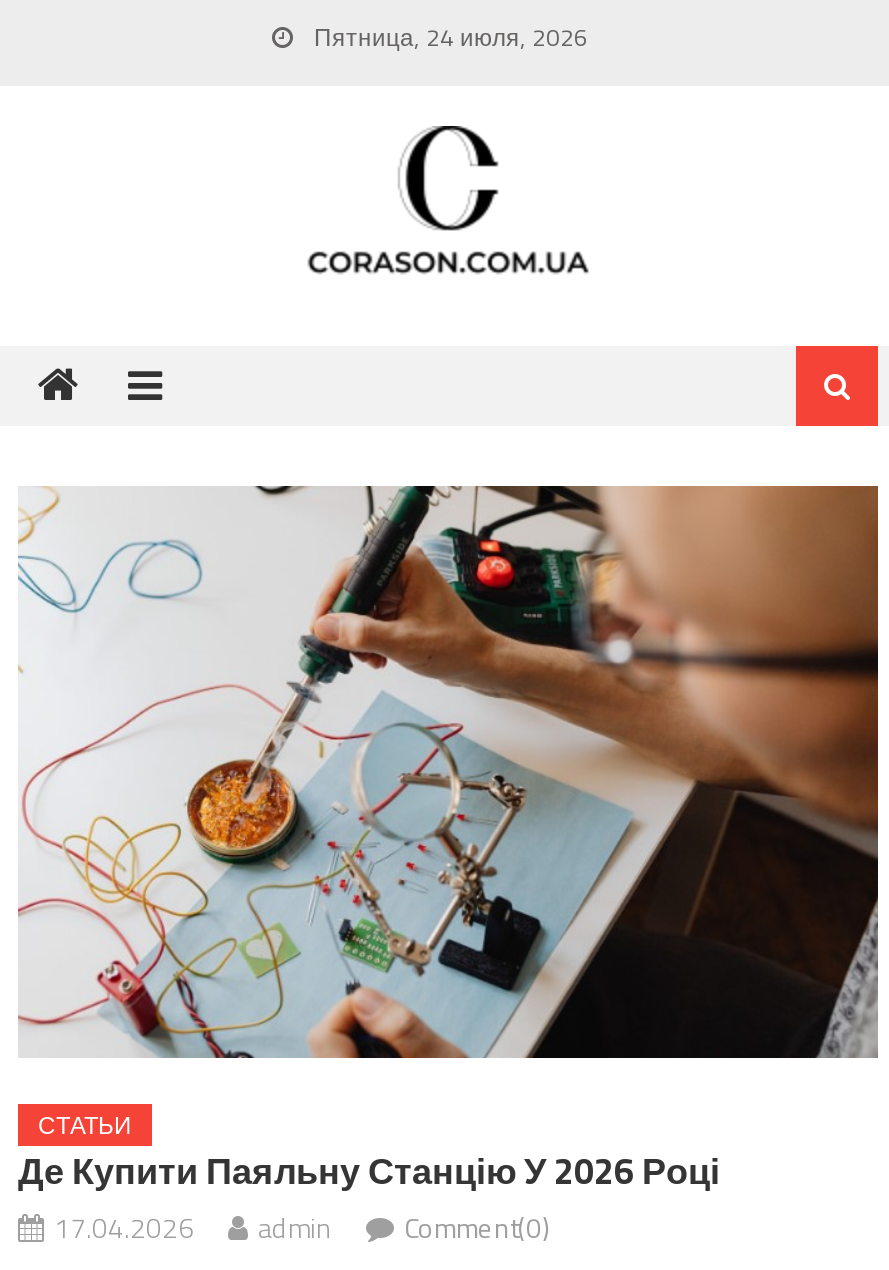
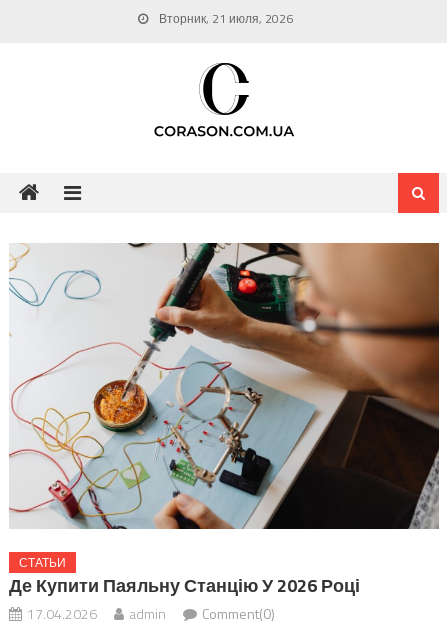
[308,18,588,56] Пятница, 24 июля, 2026 -> [155,9,292,28] Вторник, 21 июля, 2026

